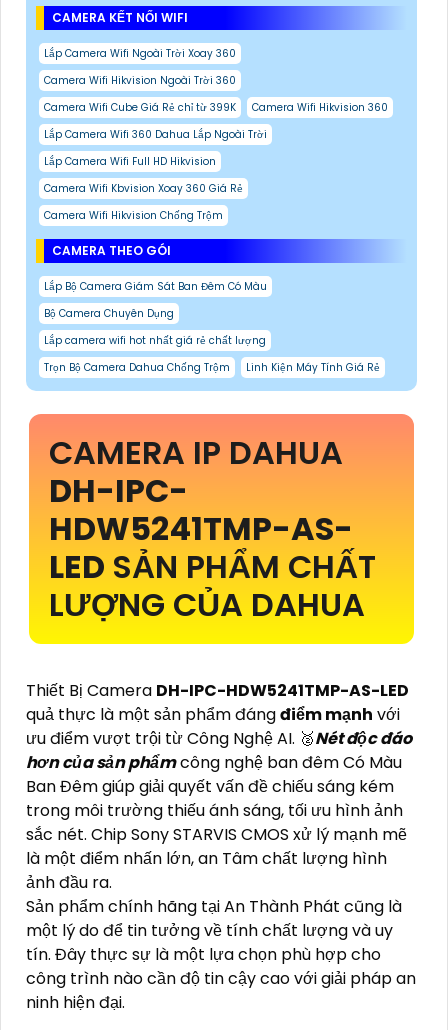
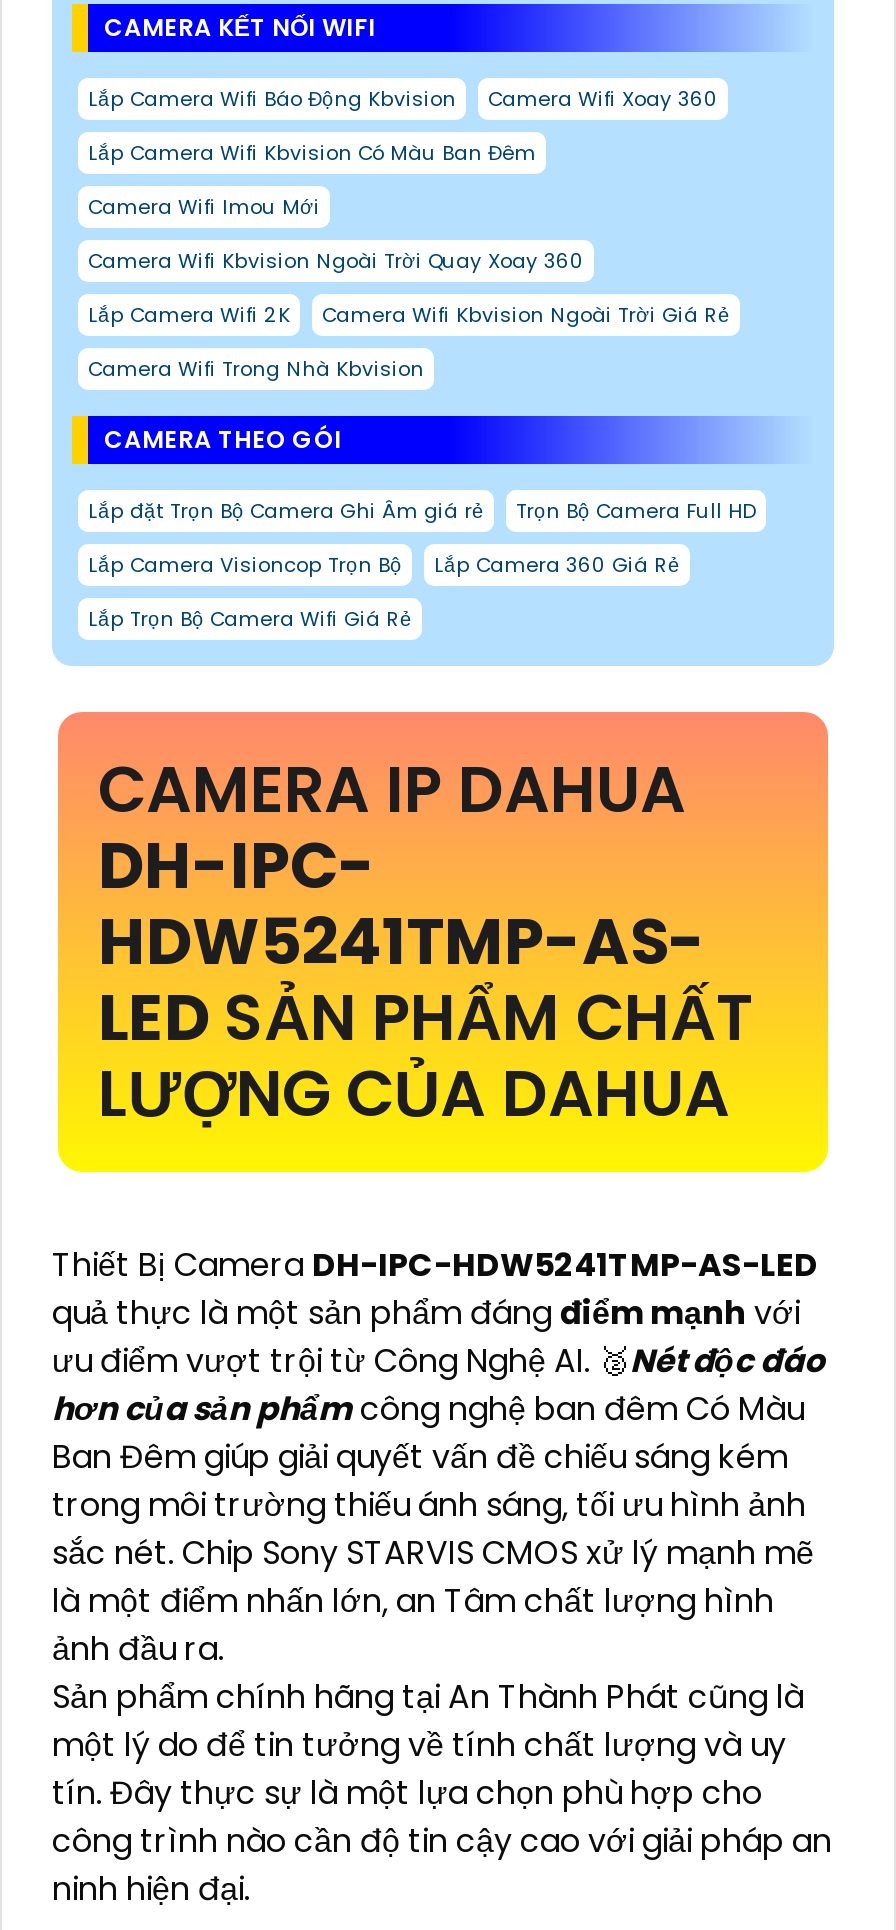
[44,46,388,223] Lắp Camera Wifi Ngoài Trời Xoay 360 | Camera Wifi Hikvision Ngoài Trời 360 | Camera Wifi Cube Giá Rẻ chỉ từ 399K | Camera Wifi Hikvision 360 | Lắp Camera Wifi 360 Dahua Lắp Ngoài Trời | Lắp Camera Wifi Full HD Hikvision | Camera Wifi Kbvision Xoay 360 Giá Rẻ | Camera Wifi Hikvision Chống Trộm -> [88,84,730,384] Lắp Camera Wifi Báo Động Kbvision | Camera Wifi Xoay 360 | Lắp Camera Wifi Kbvision Có Màu Ban Đêm | Camera Wifi Imou Mới | Camera Wifi Kbvision Ngoài Trời Quay Xoay 360 | Lắp Camera Wifi 2K | Camera Wifi Kbvision Ngoài Trời Giá Rẻ | Camera Wifi Trong Nhà Kbvision
[44,279,380,375] Lắp Bộ Camera Giám Sát Ban Đêm Có Màu | Bộ Camera Chuyên Dụng | Lắp camera wifi hot nhất giá rẻ chất lượng | Trọn Bộ Camera Dahua Chống Trộm | Linh Kiện Máy Tính Giá Rẻ -> [88,496,756,634] Lắp đặt Trọn Bộ Camera Ghi Âm giá rẻ | Trọn Bộ Camera Full HD | Lắp Camera Visioncop Trọn Bộ | Lắp Camera 360 Giá Rẻ | Lắp Trọn Bộ Camera Wifi Giá Rẻ

